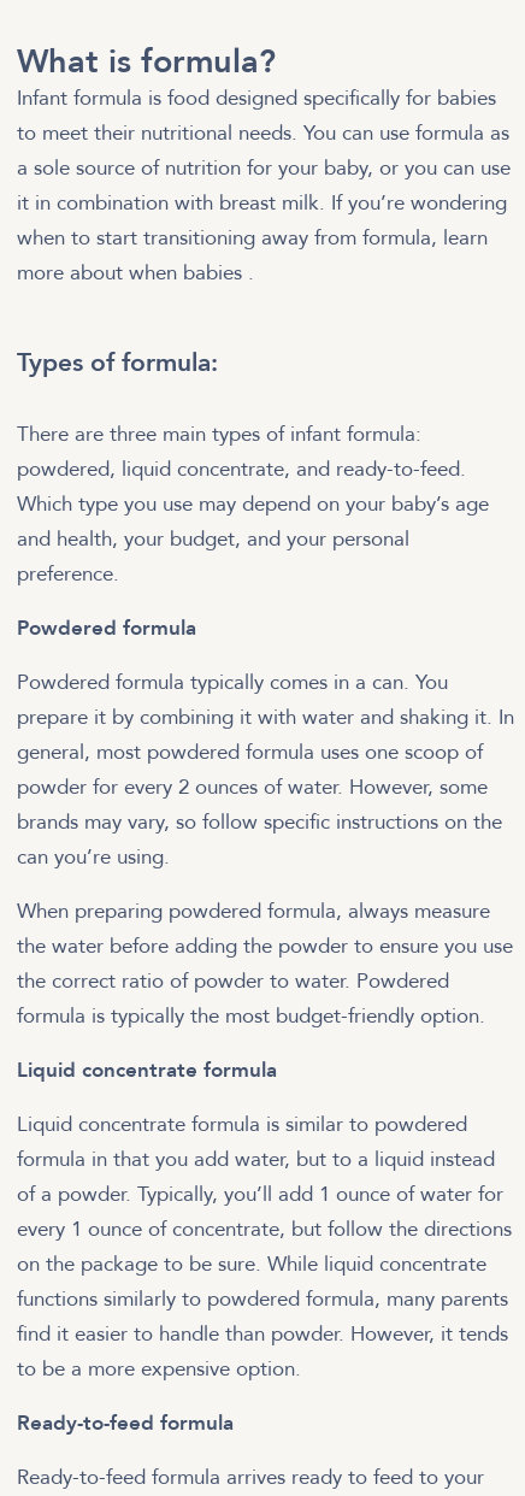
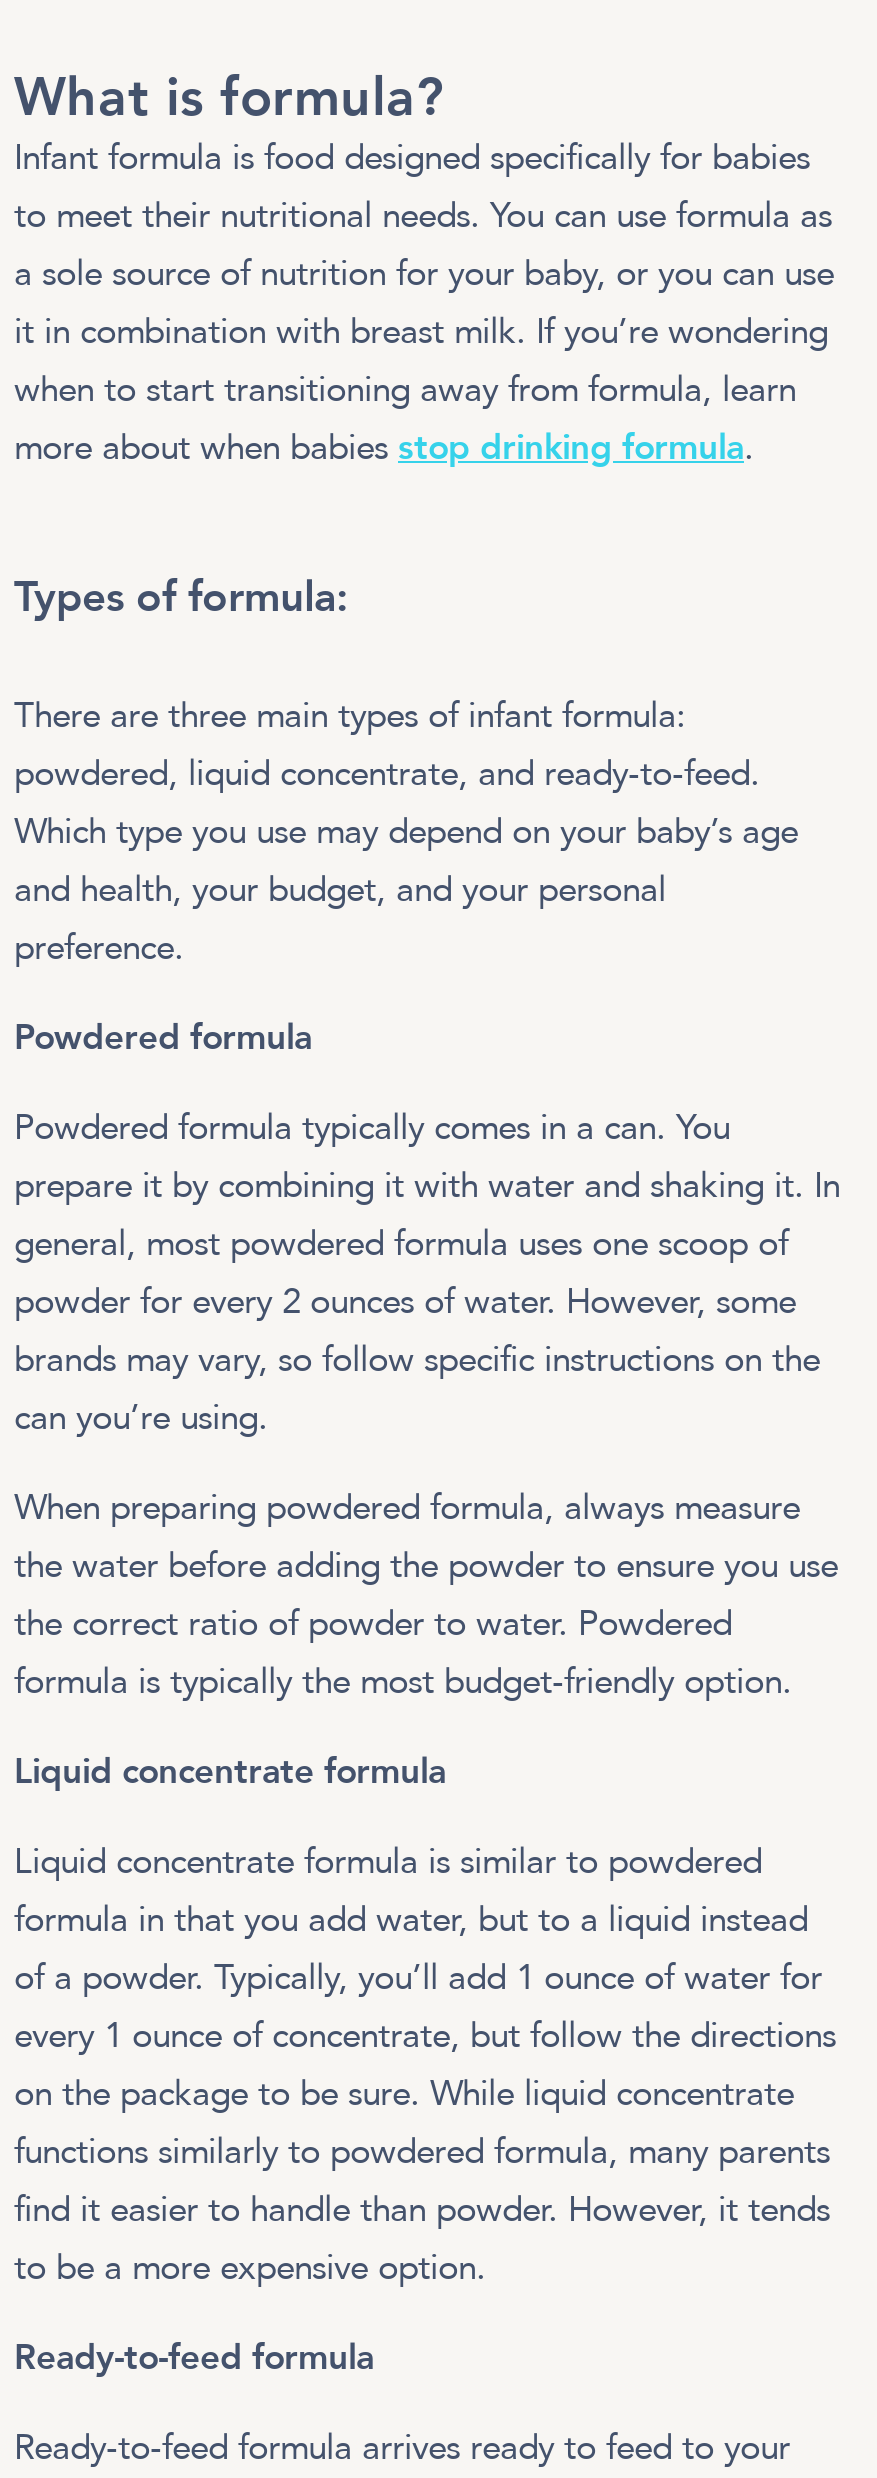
[17,259,260,286] more about when babies. -> [14,424,764,470] more about when babies stop drinking formula.

